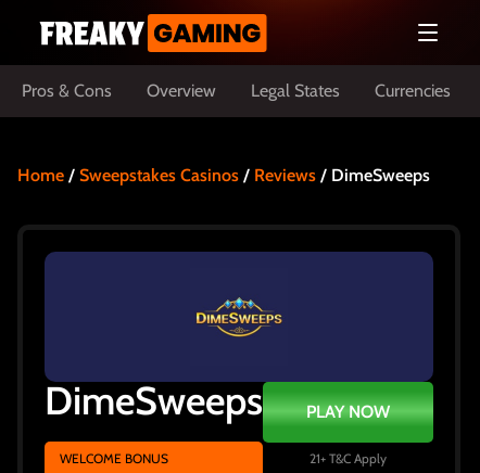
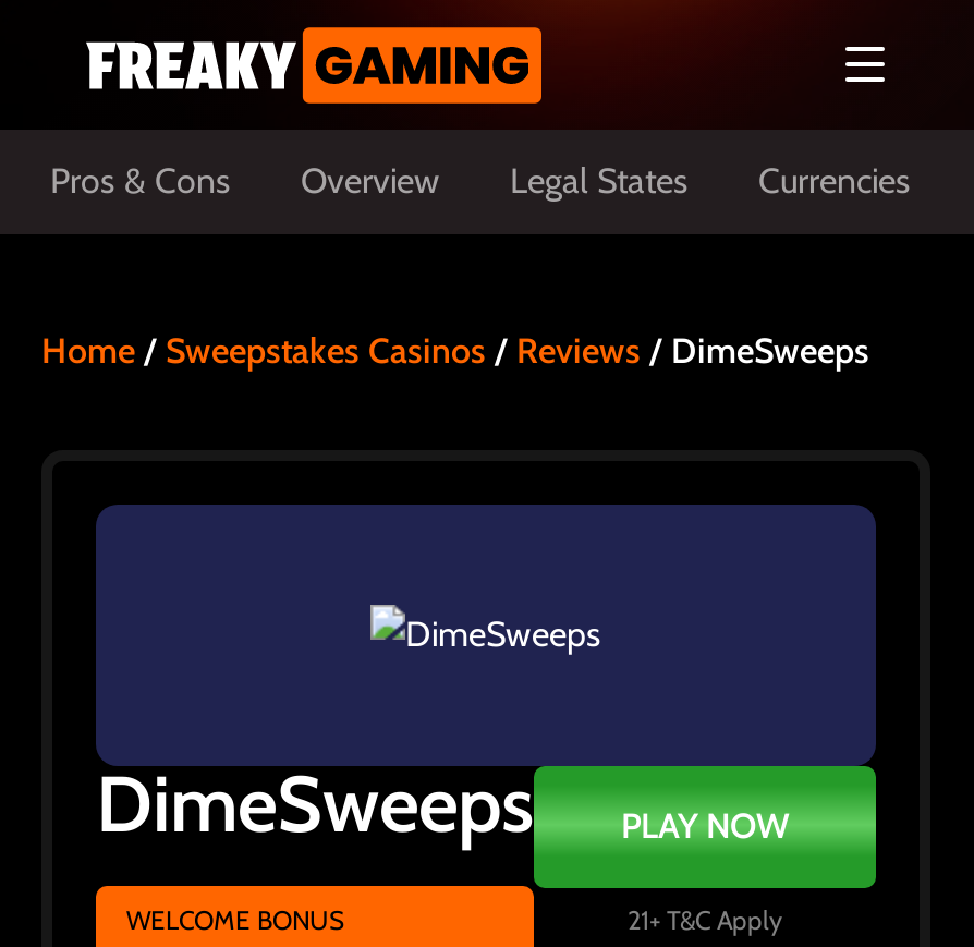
[181,297,295,337] [image] -> [368,598,601,675] [image]

